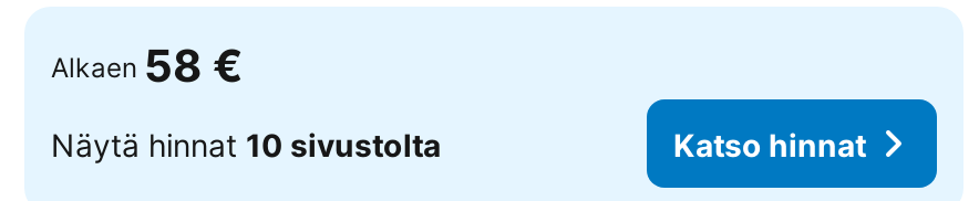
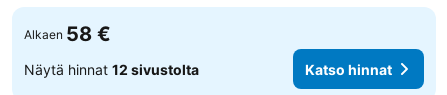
[51,125,441,162] Näytä hinnat 10 sivustolta -> [24,60,199,77] Näytä hinnat 12 sivustolta

